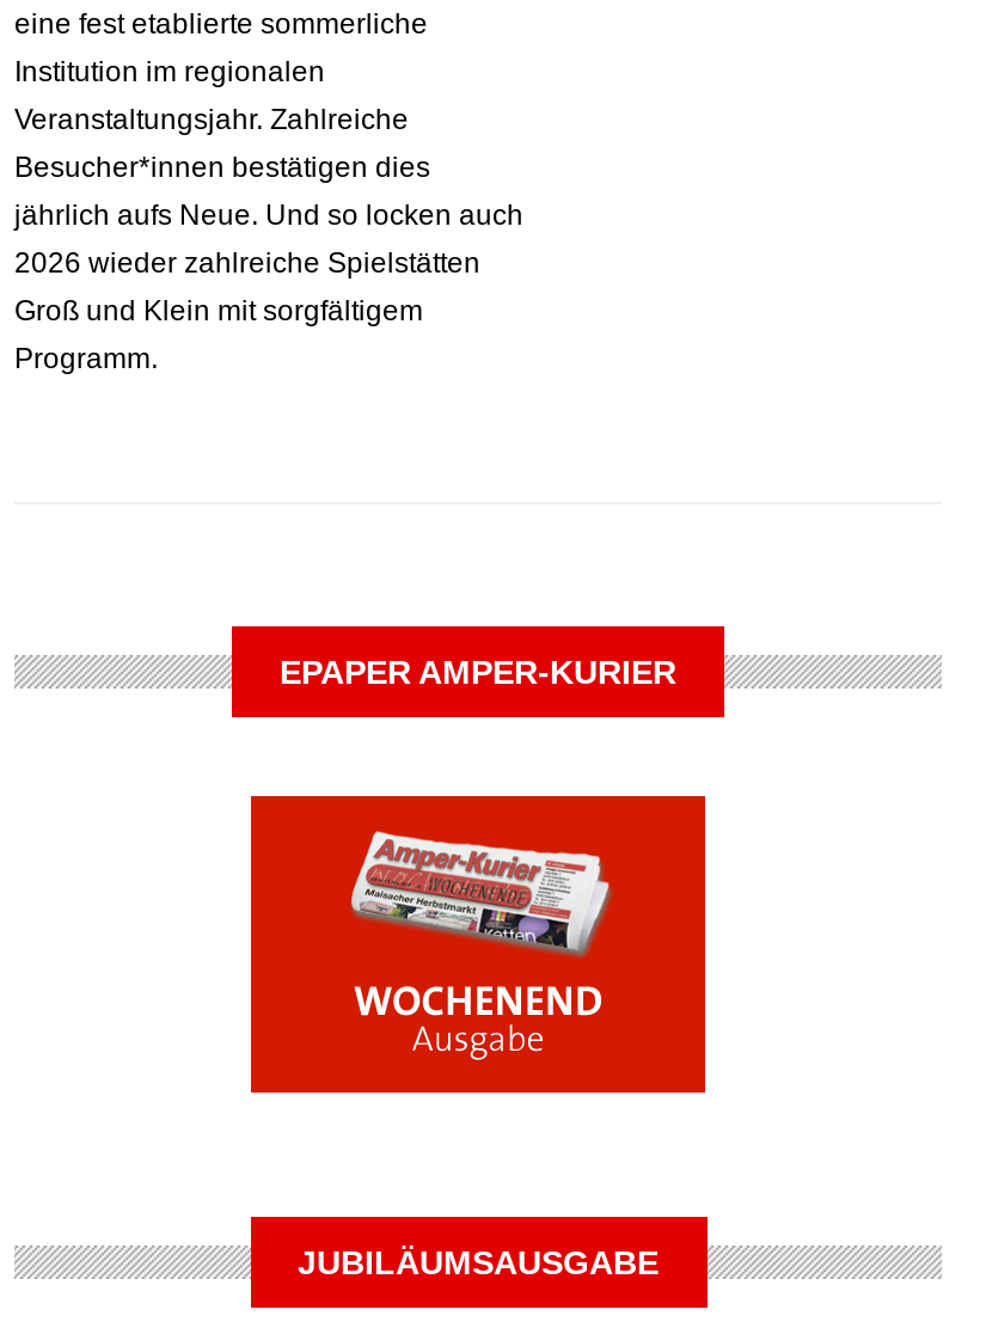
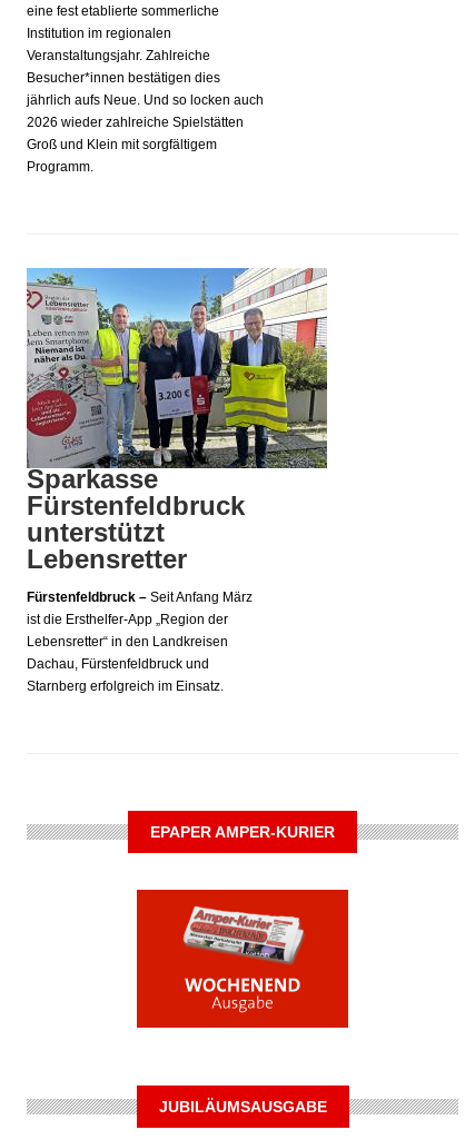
none -> [26,267,328,694] [image] | Sparkasse | Fürstenfeldbruck | unterstützt | Lebensretter | Fürstenfeldbruck – Seit Anfang März | ist die Ersthelfer-App „Region der | Lebensretter“ in den Landkreisen | Dachau, Fürstenfeldbruck und | Starnberg erfolgreich im Einsatz.

